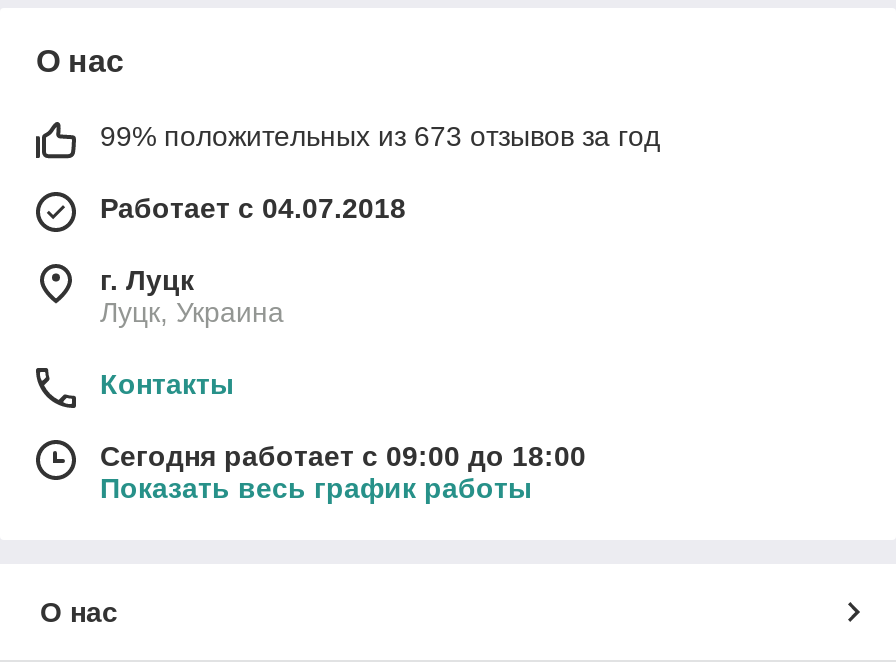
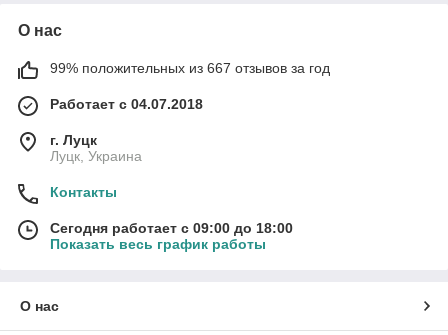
[100,120,660,152] 99% положительных из 673 отзывов за год -> [50,60,330,76] 99% положительных из 667 отзывов за год

